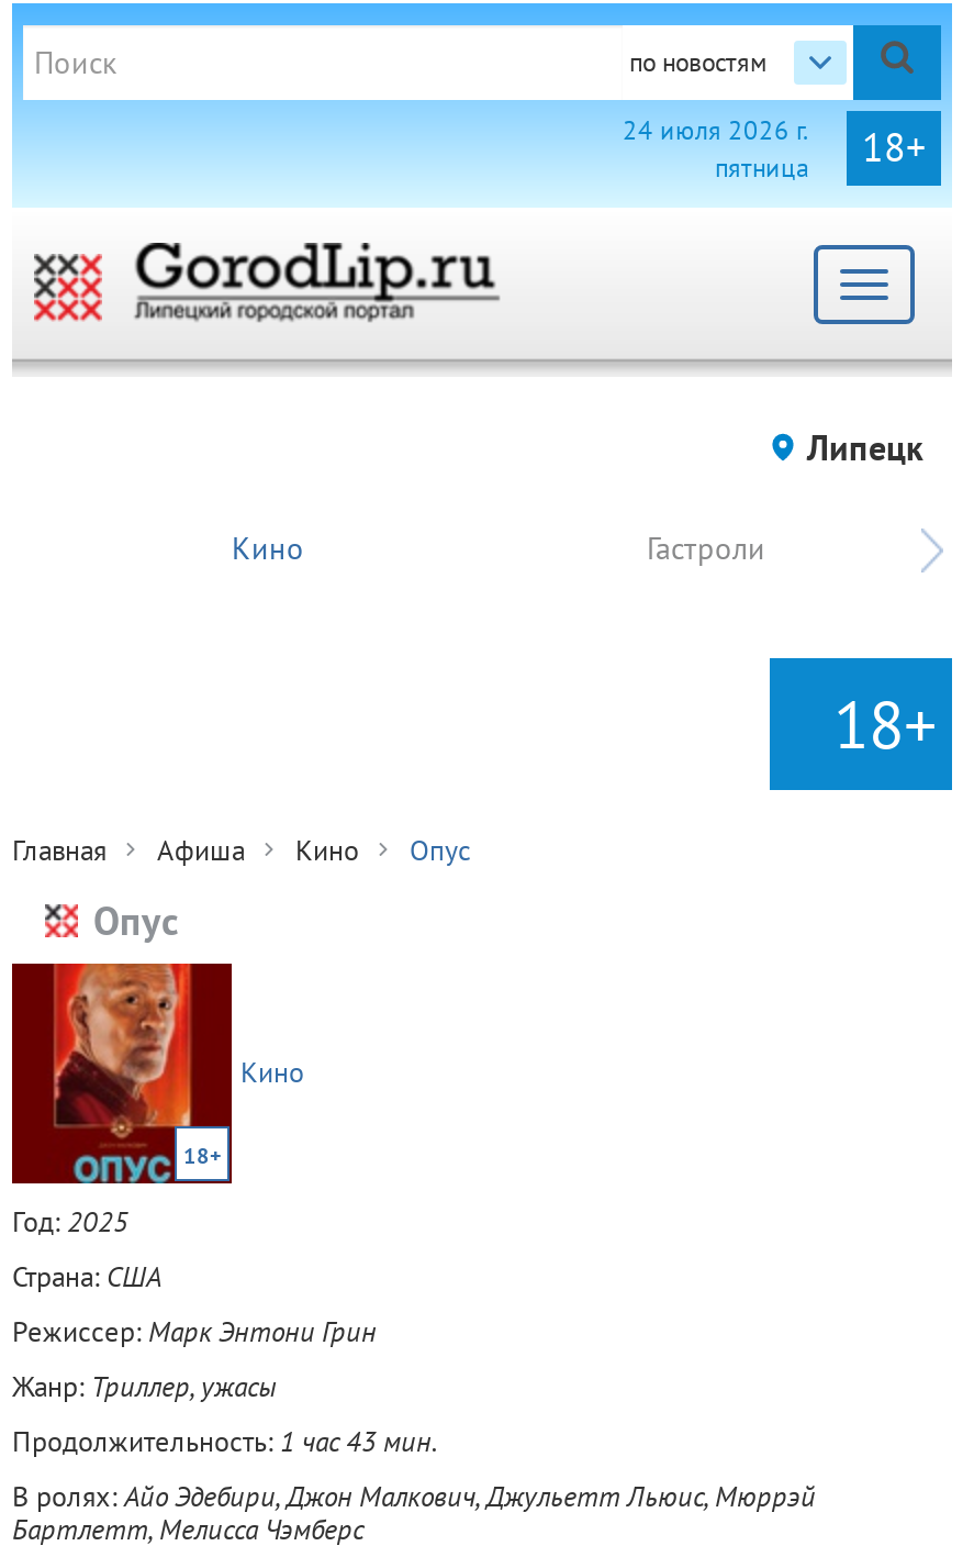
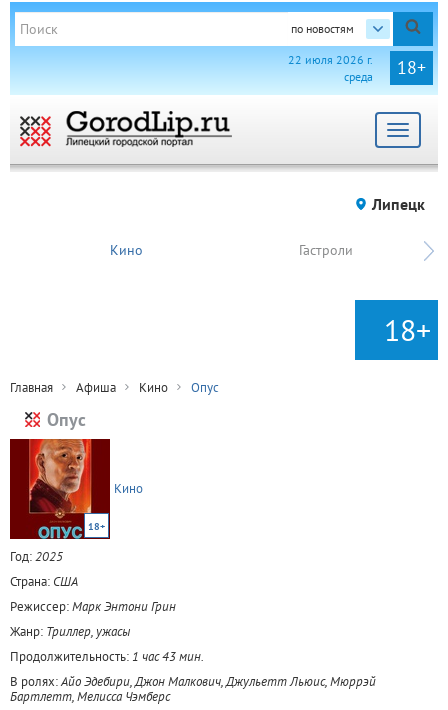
[623,113,809,183] 24 июля 2026 г. | пятница -> [288,52,373,84] 22 июля 2026 г. | среда

